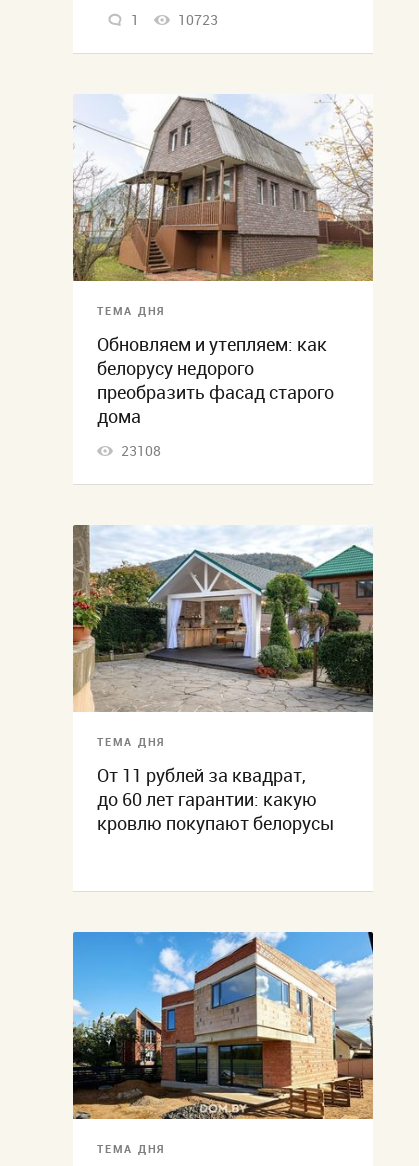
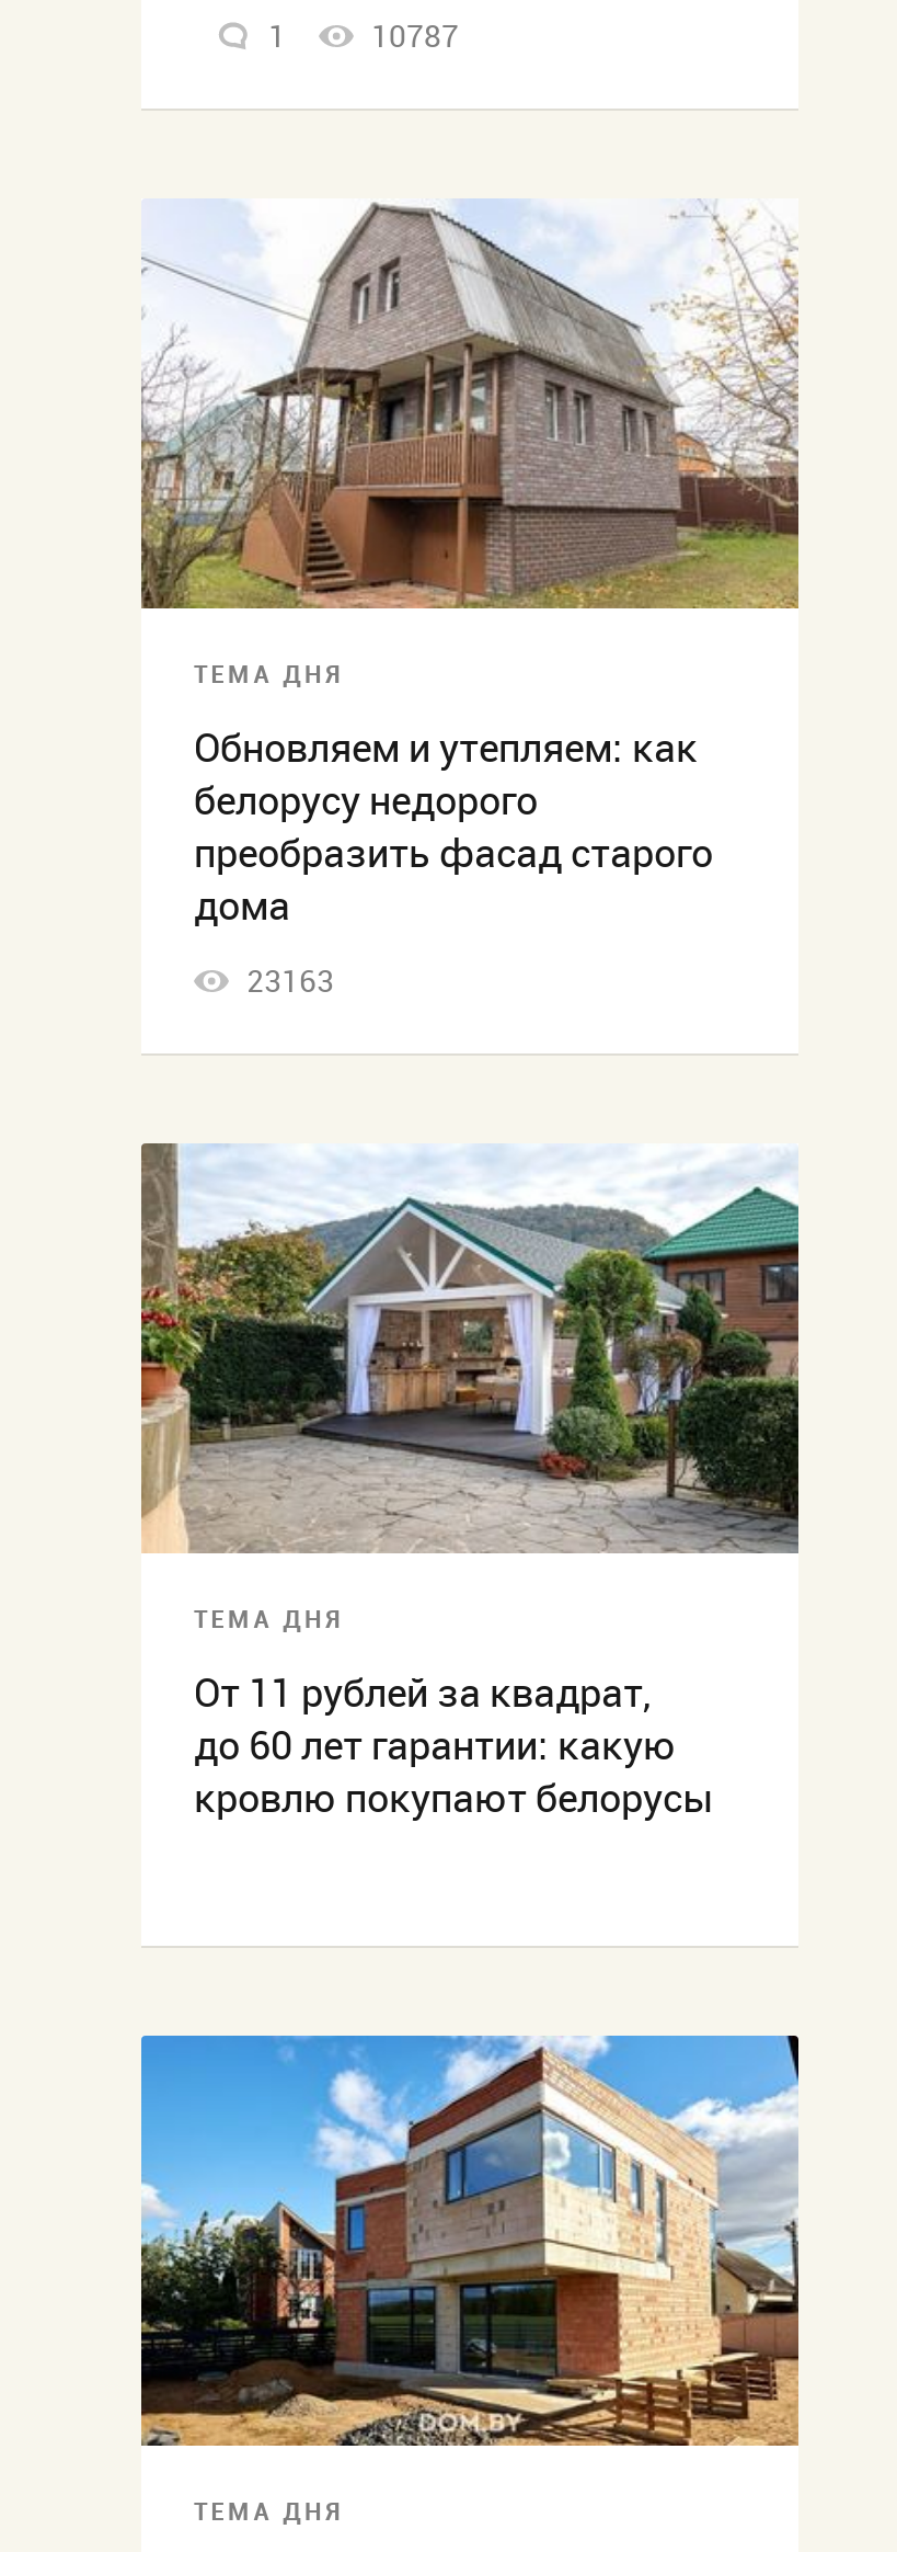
[178,12,218,28] 10723 -> [371,19,459,54] 10787
[121,443,161,459] 23108 -> [246,964,334,999] 23163

